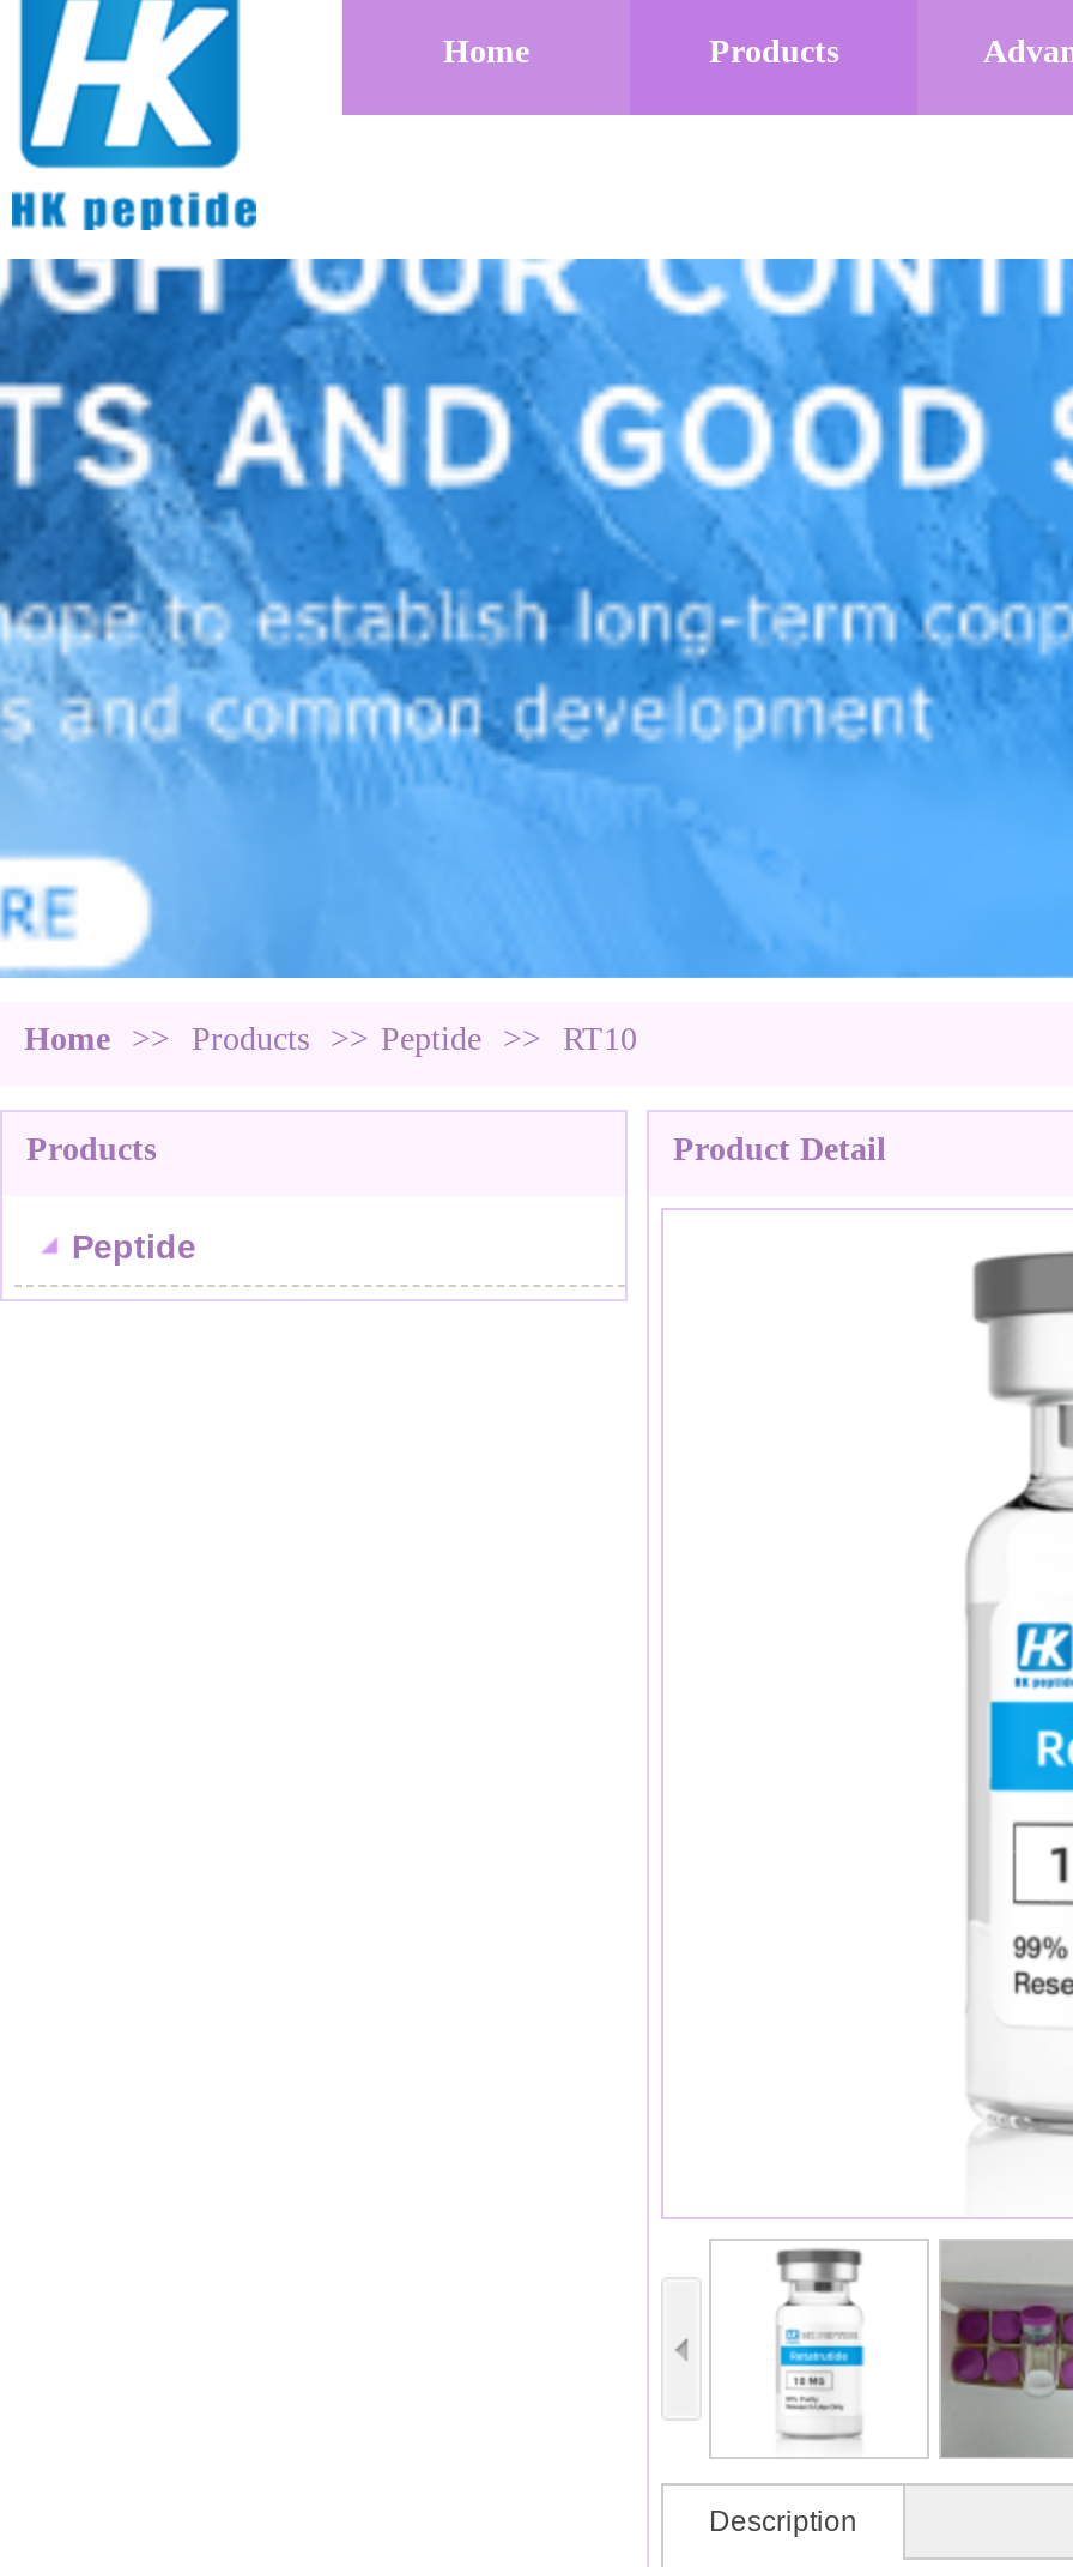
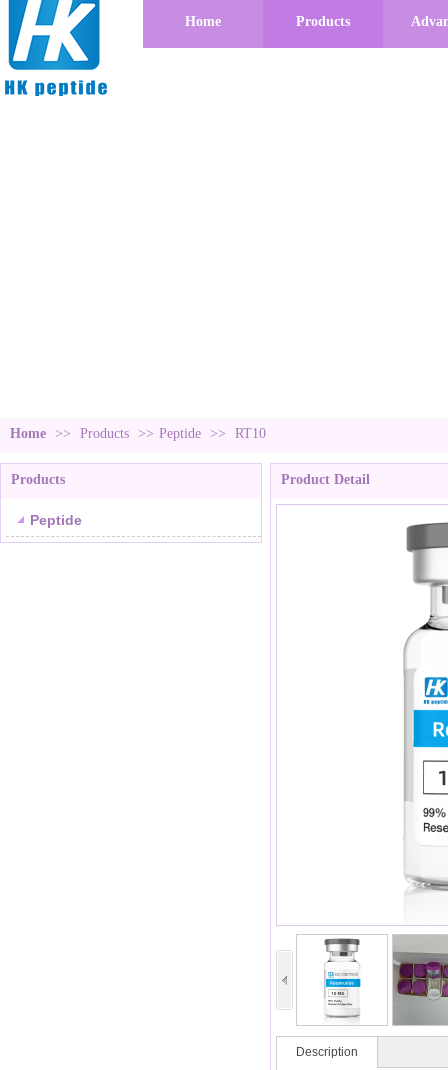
[7,256,1066,980] [image] -> none

